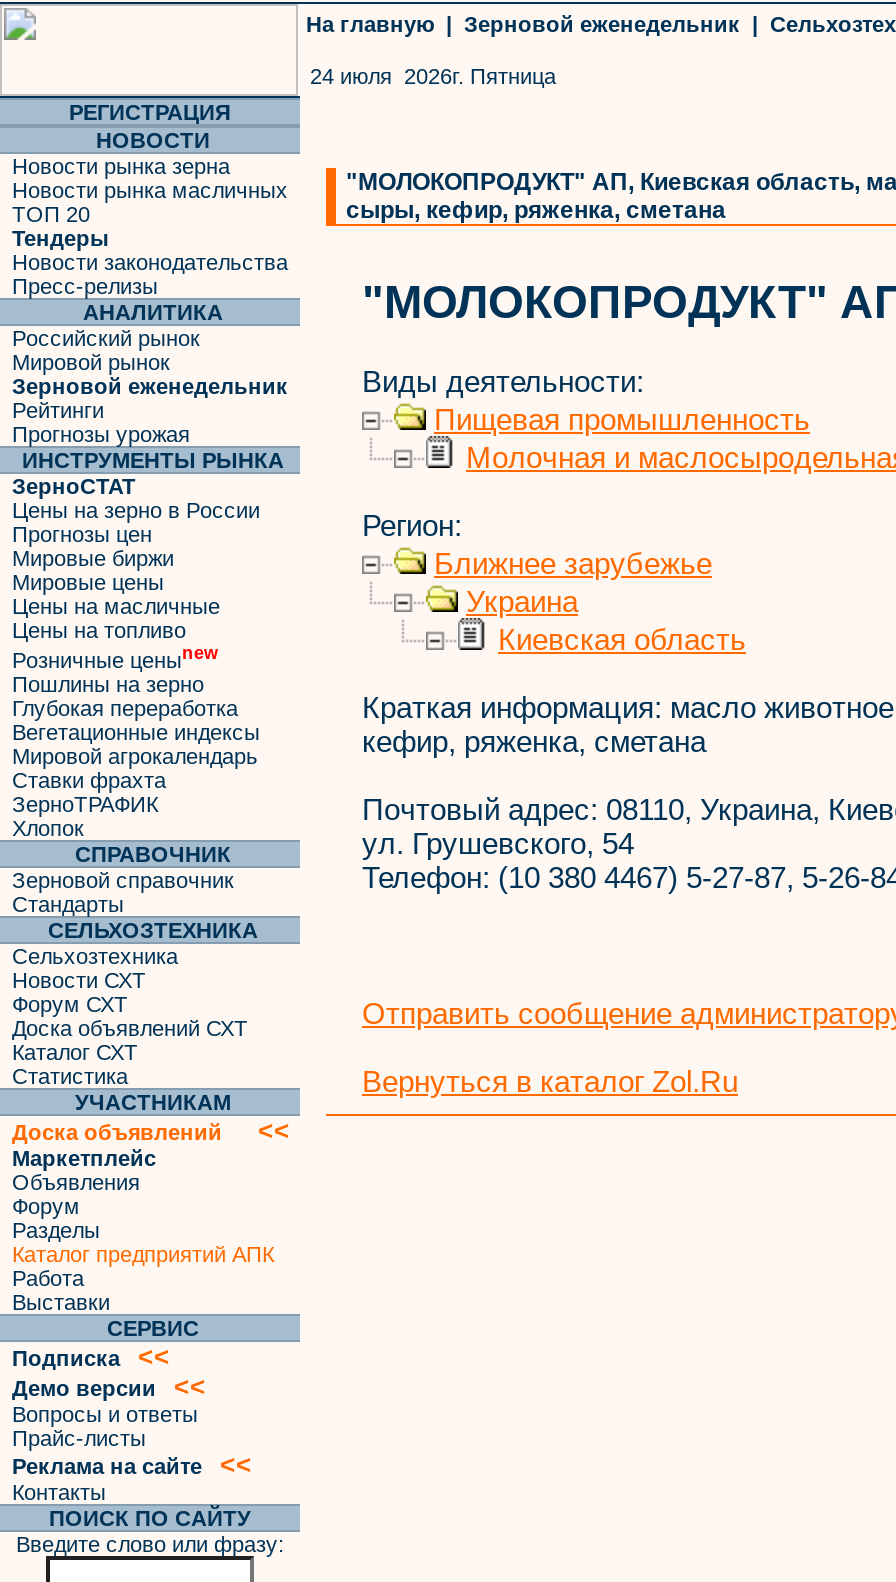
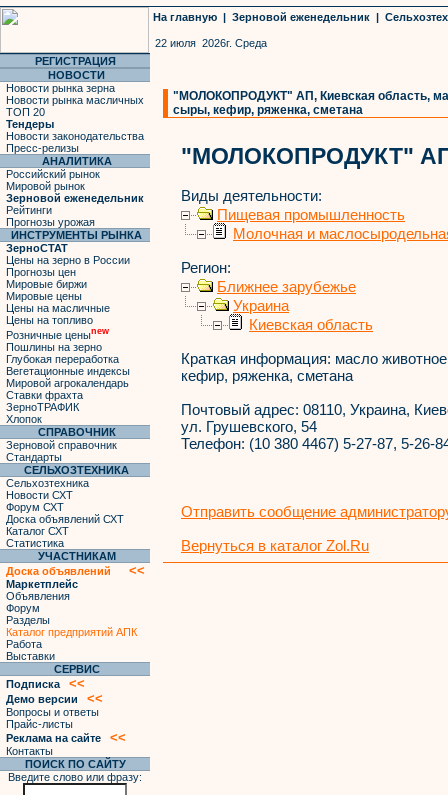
[298,64,556,88] 24 июля 2026г. Пятница -> [149,37,267,49] 22 июля 2026г. Среда

